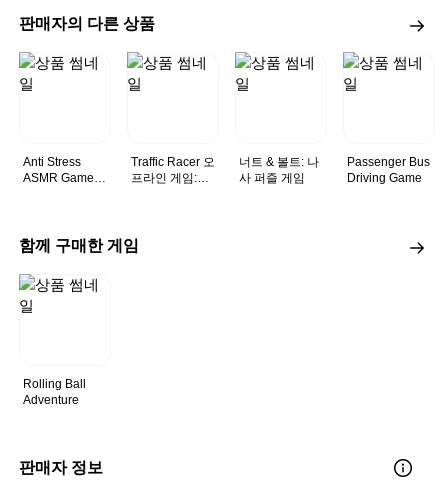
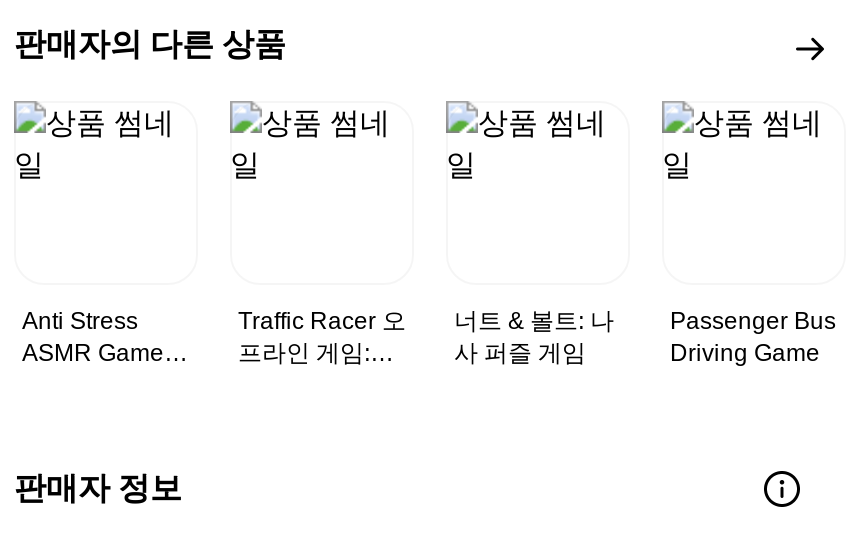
[19,237,139,254] 함께 구매한 게임 -> none
[23,377,86,407] Rolling Ball | Adventure -> none

